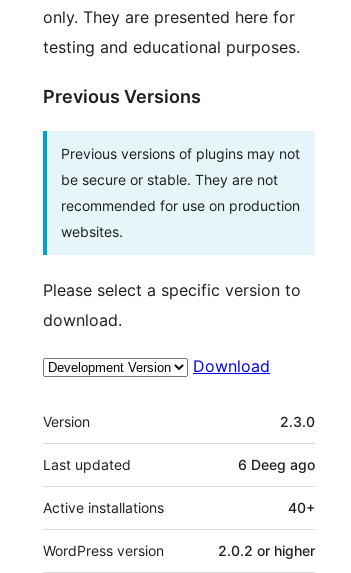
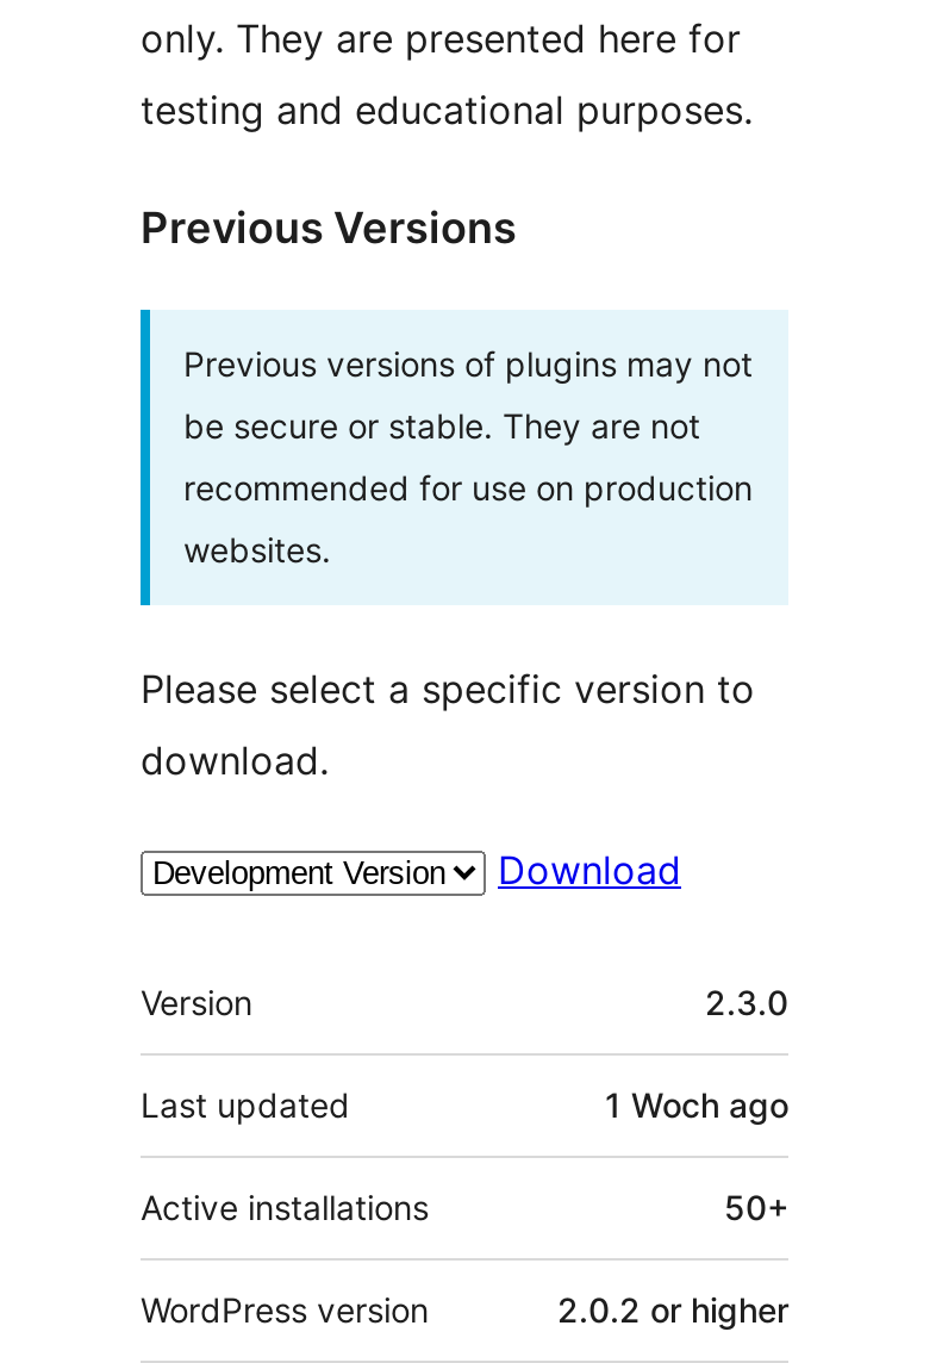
[238,456,315,473] 6 Deeg ago -> [605,1083,788,1124] 1 Woch ago
[288,499,315,516] 40+ -> [724,1186,788,1226] 50+

